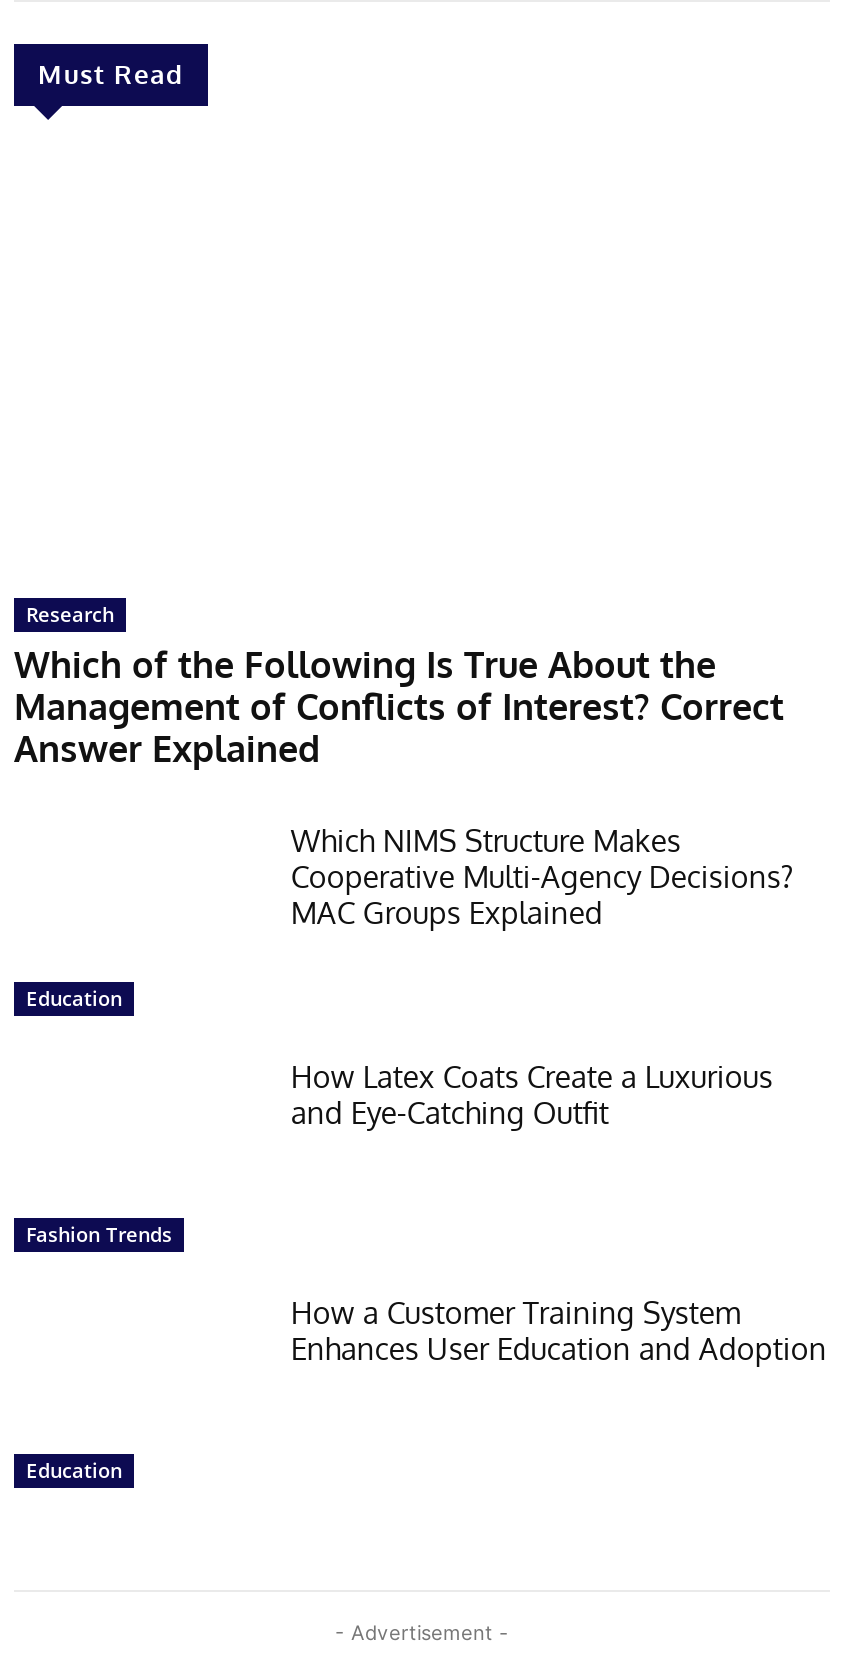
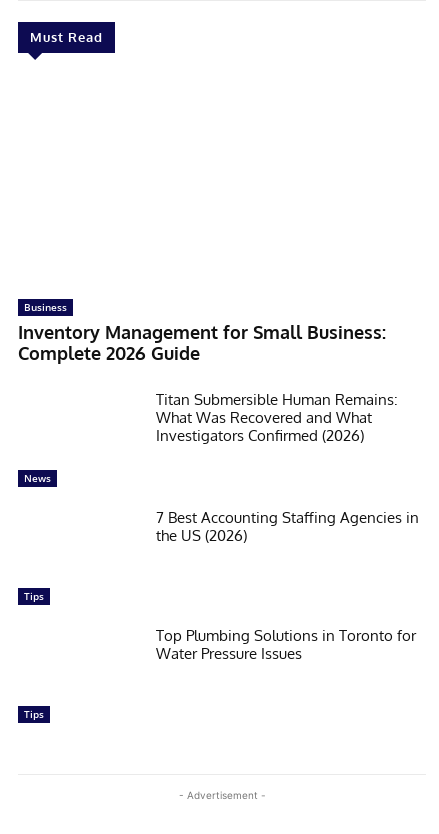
[14,600,784,770] Research | Which of the Following Is True About the | Management of Conflicts of Interest? Correct | Answer Explained -> [18,300,386,364] Business | Inventory Management for Small Business: | Complete 2026 Guide
[291,822,793,932] Which NIMS Structure Makes | Cooperative Multi-Agency Decisions? | MAC Groups Explained -> [156,390,398,445] Titan Submersible Human Remains: | What Was Recovered and What | Investigators Confirmed (2026)
[26,984,122,1012] Education -> [24,471,51,485] News
[291,1058,773,1132] How Latex Coats Create a Luxurious | and Eye-Catching Outfit -> [156,508,419,545] 7 Best Accounting Staffing Agencies in | the US (2026)
[26,1219,172,1247] Fashion Trends -> [24,589,44,603] Tips
[291,1293,827,1367] How a Customer Training System | Enhances User Education and Adoption -> [156,626,416,663] Top Plumbing Solutions in Toronto for | Water Pressure Issues
[26,1455,122,1483] Education -> [24,707,44,721] Tips

